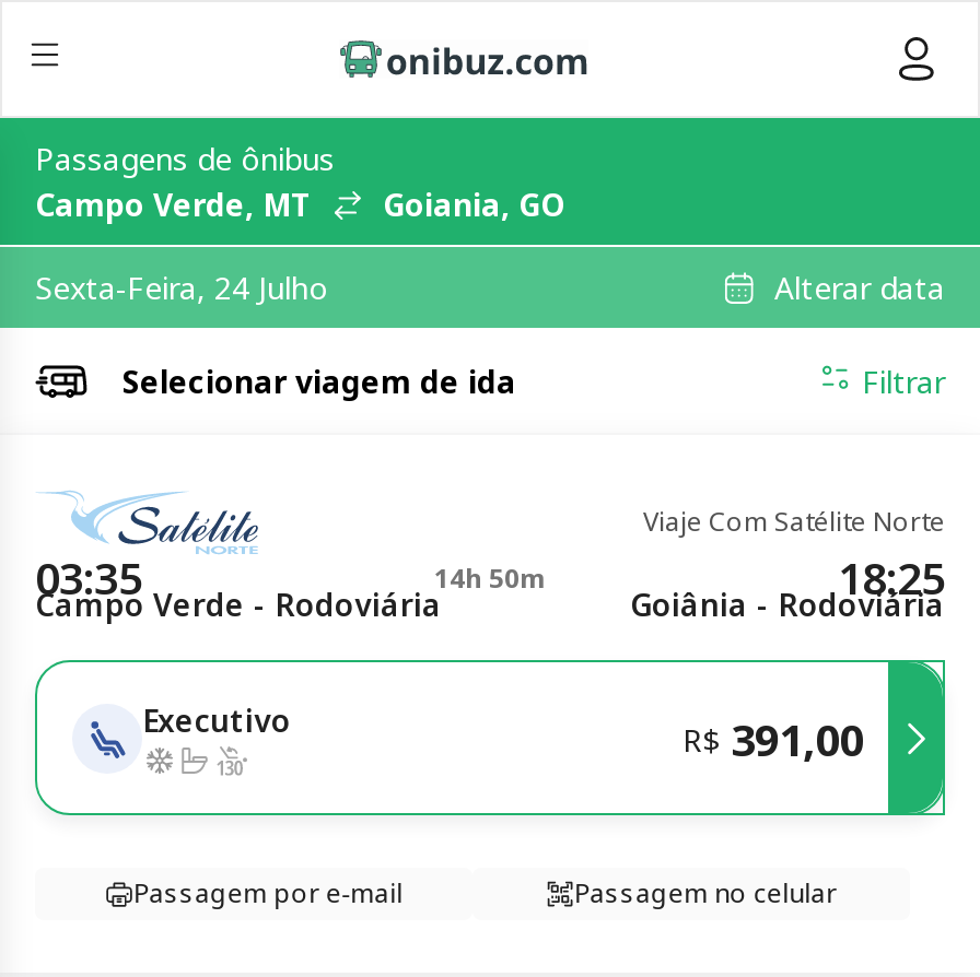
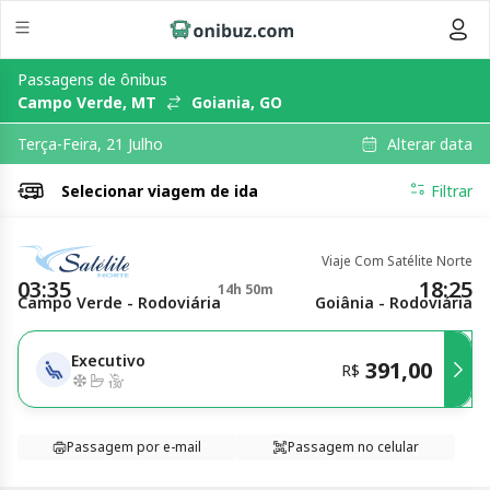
[35,267,328,308] Sexta-Feira, 24 Julho -> [17,133,163,154] Terça-Feira, 21 Julho

